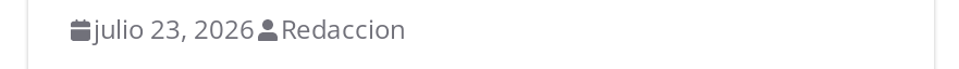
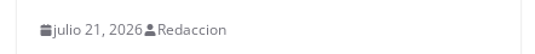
[94,11,405,47] julio 23, 2026 Redaccion -> [53,19,226,40] julio 21, 2026 Redaccion

